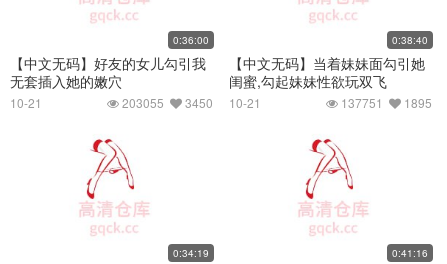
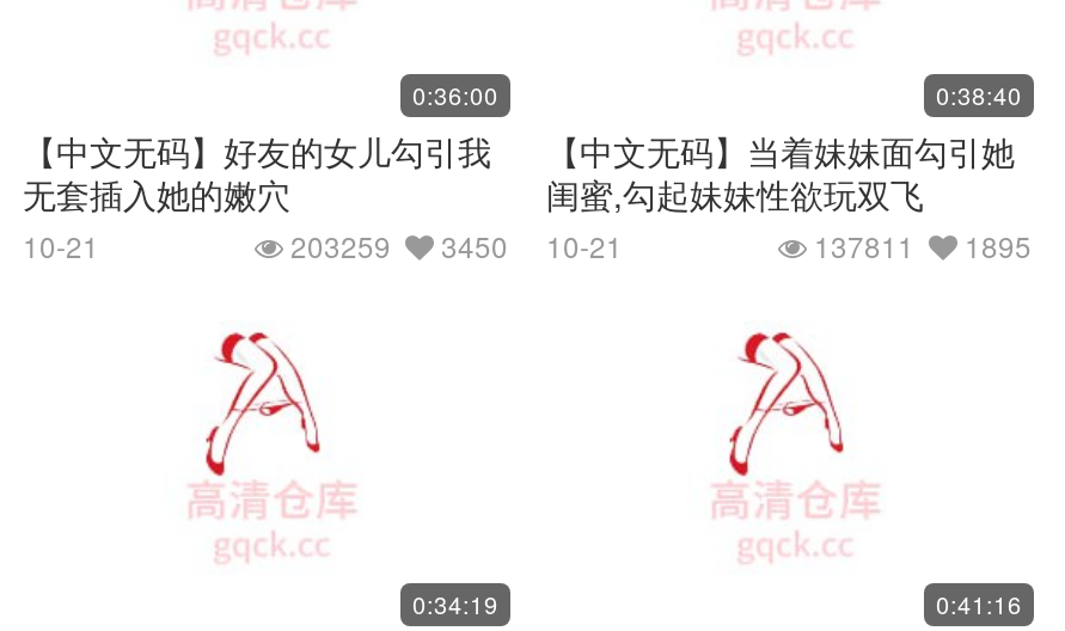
[119,93,261,110] 203055 3450 10-21 -> [283,223,623,264] 203259 3450 10-21
[338,93,438,110] 137751 1895 -> [807,223,1046,264] 137811 1895

